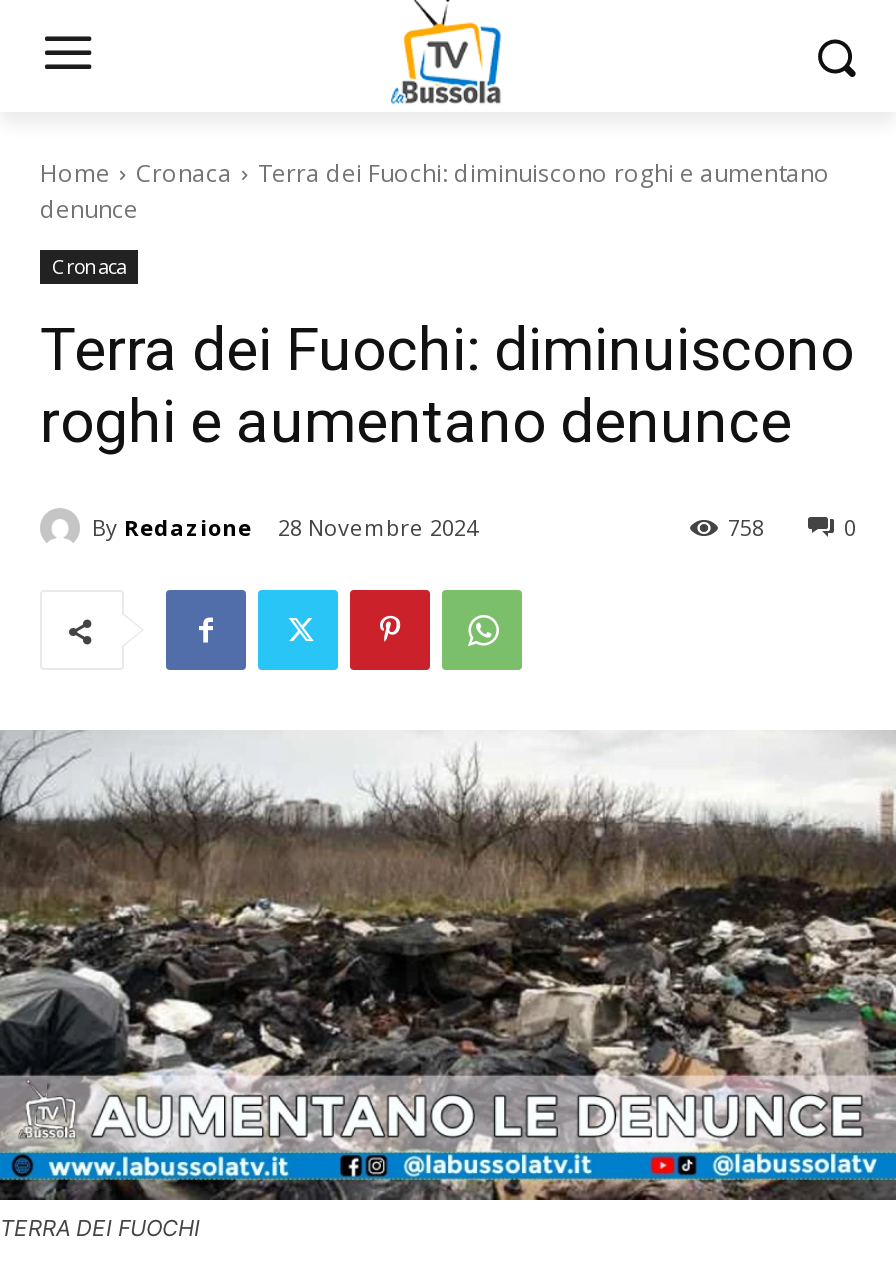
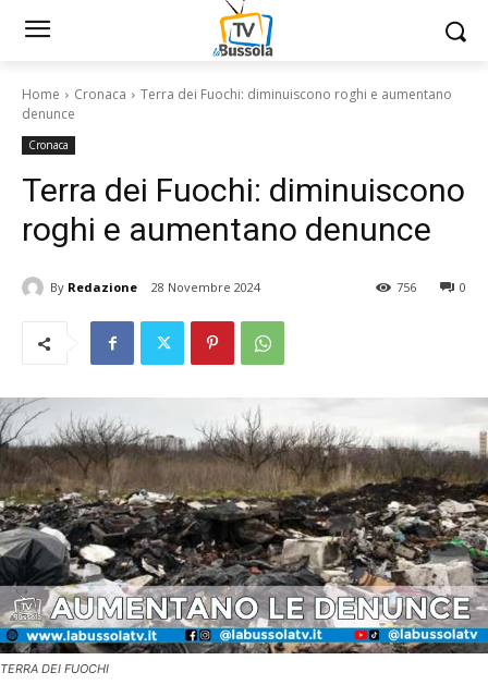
[728,512,764,542] 758 -> [396,279,416,295] 756

